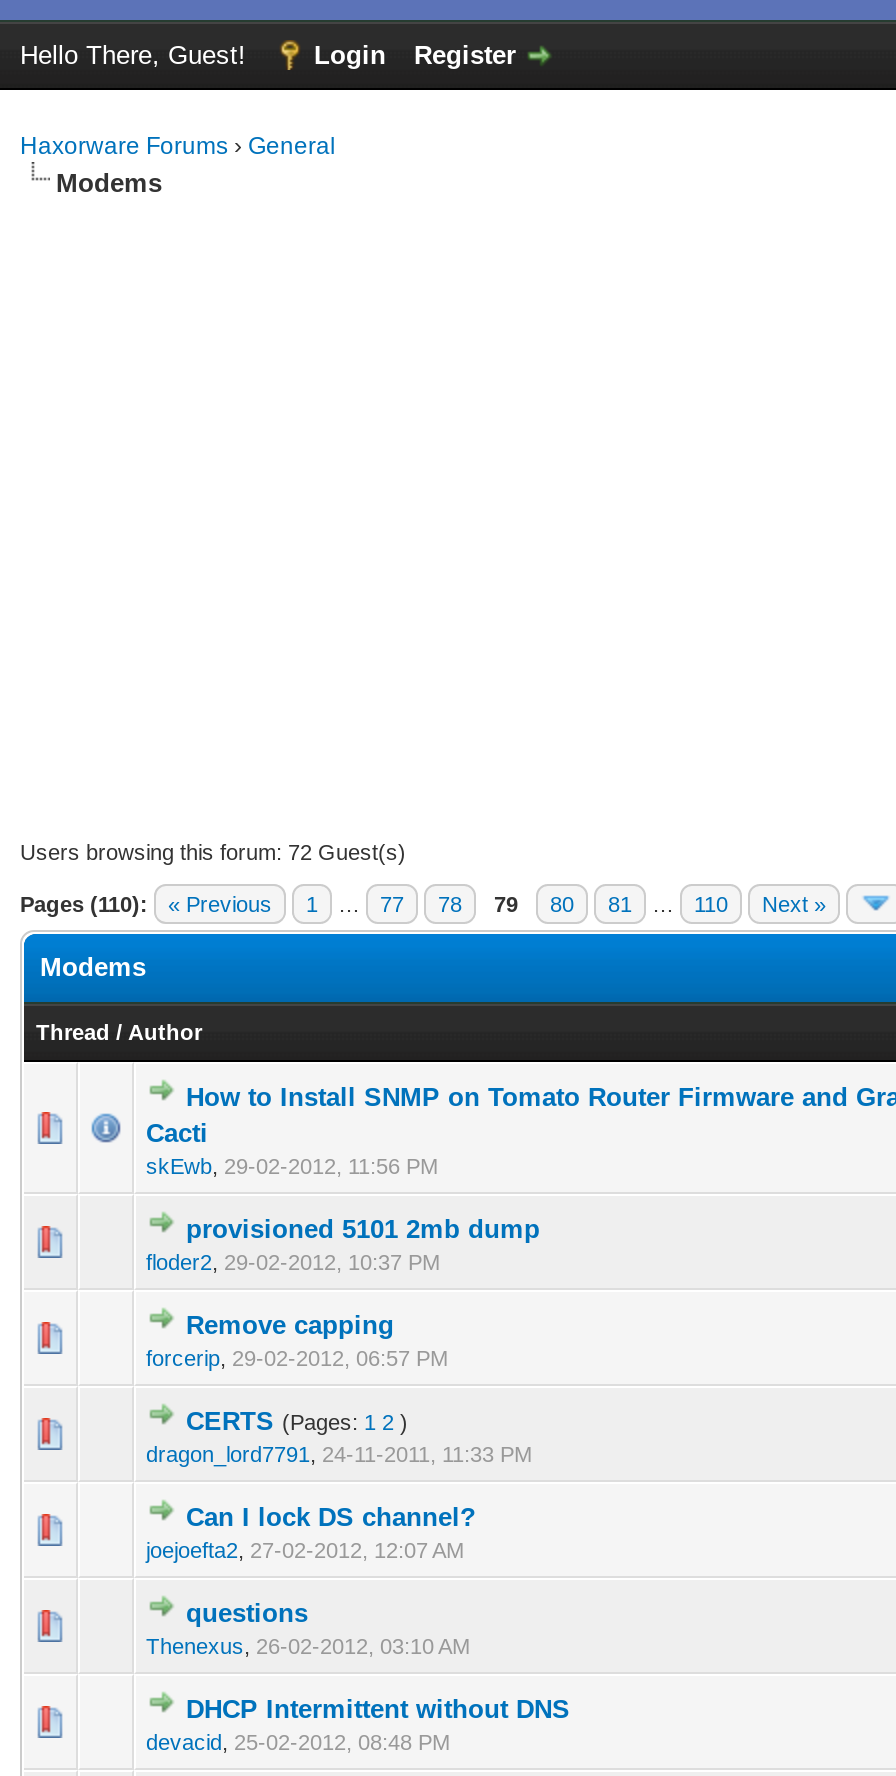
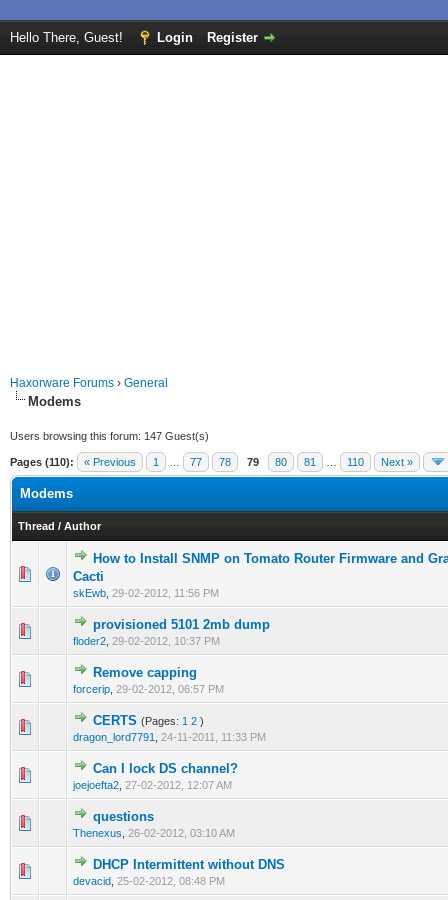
moved [20,132,336,198] -> [10,376,168,409]: Haxorware Forums › General | Modems
[20,840,406,864] Users browsing this forum: 72 Guest(s) -> [10,430,209,442] Users browsing this forum: 147 Guest(s)

